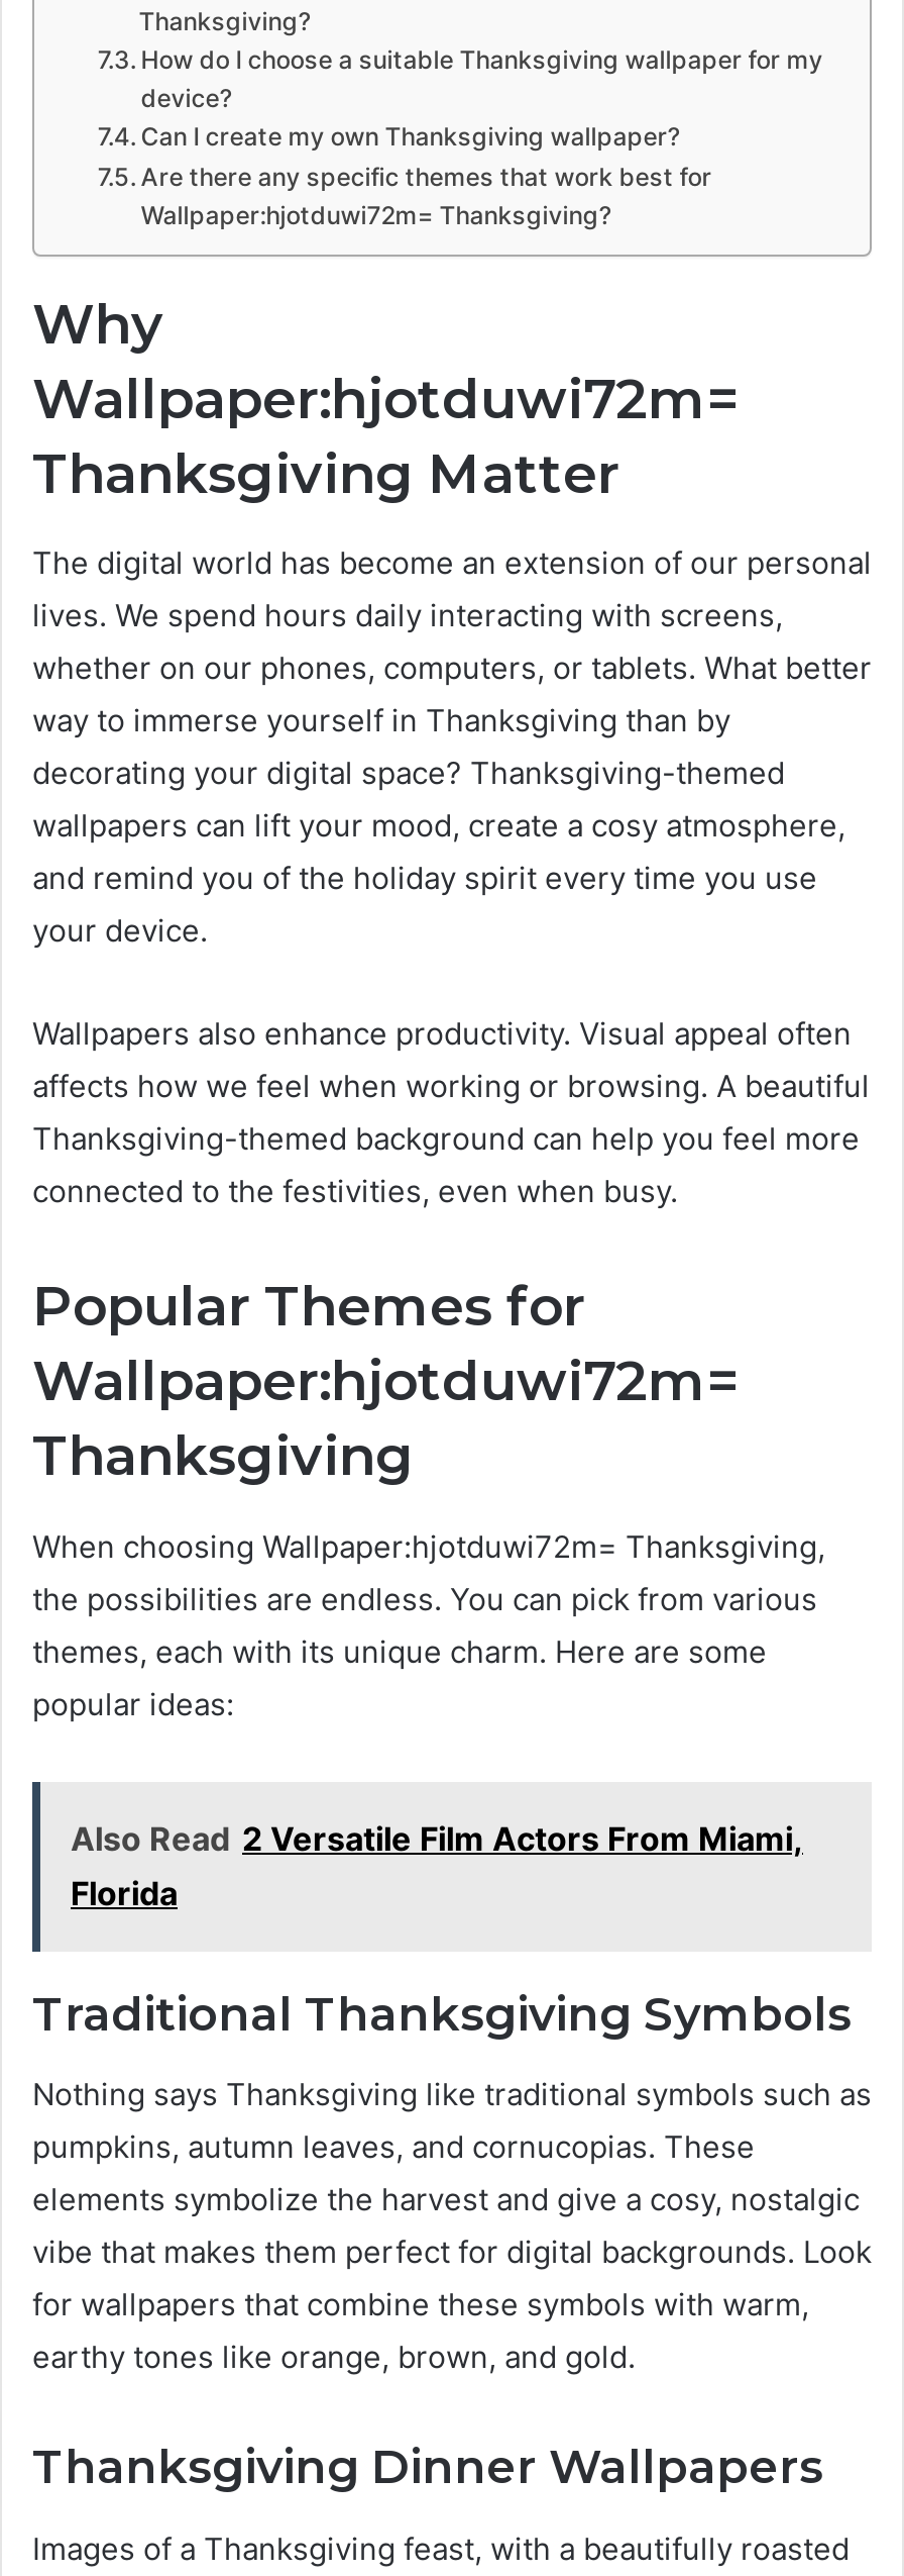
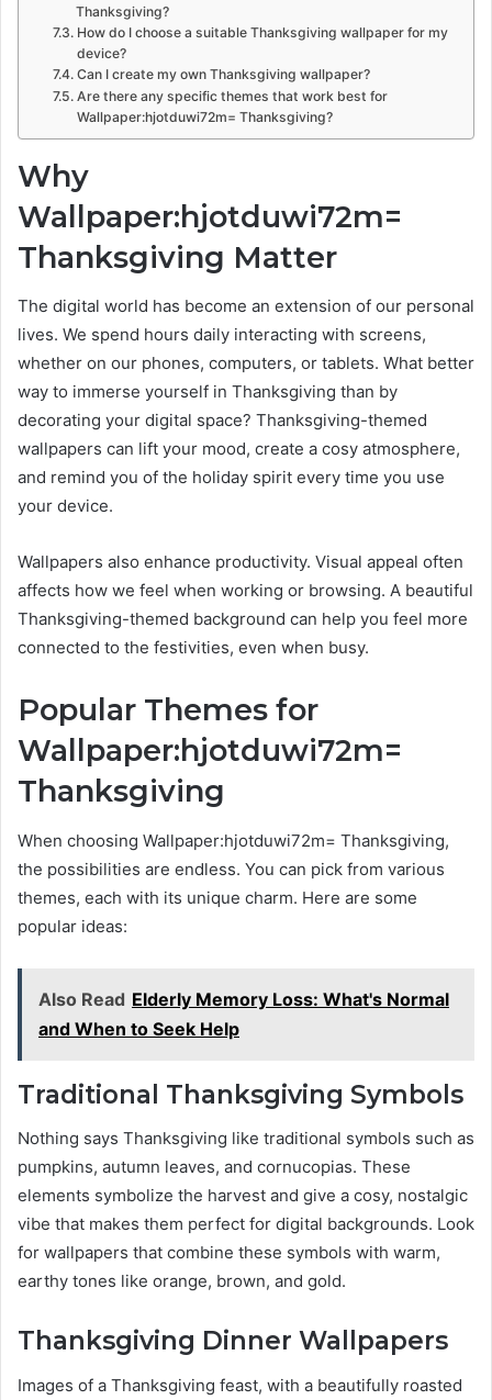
[71,1817,803,1912] Also Read 2 Versatile Film Actors From Miami, | Florida -> [38,988,449,1039] Also Read Elderly Memory Loss: What's Normal | and When to Seek Help

